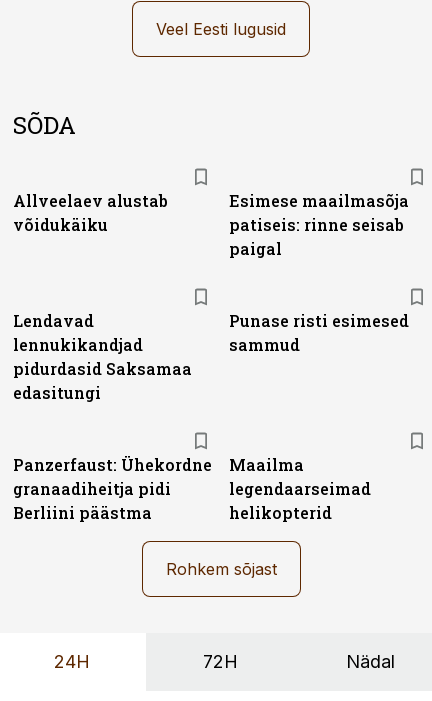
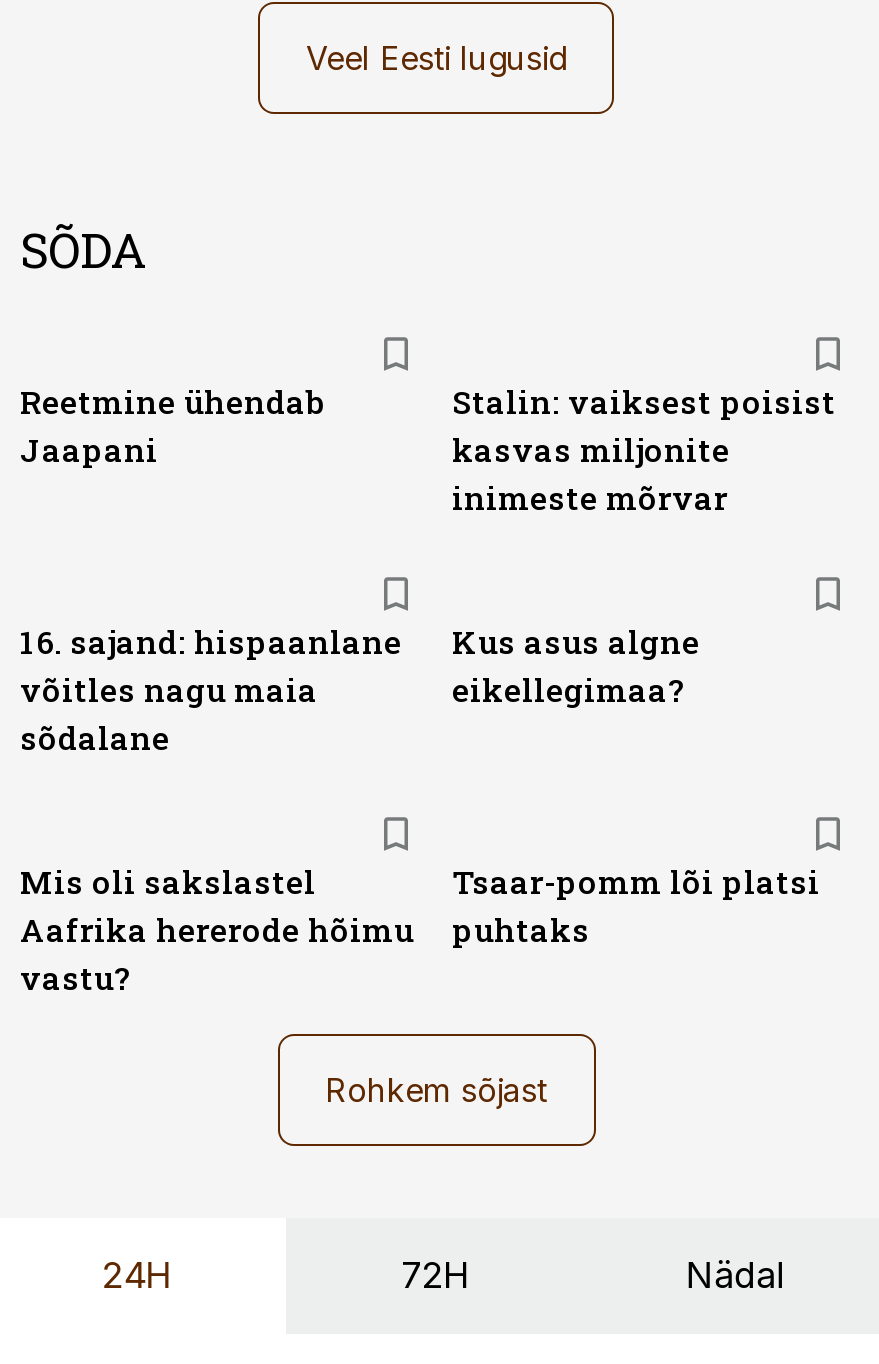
[13,190,168,235] Allveelaev alustab | võidukäiku -> [20,380,324,470] Reetmine ühendab | Jaapani
[229,190,409,259] Esimese maailmasõja | patiseis: rinne seisab | paigal -> [452,380,836,518] Stalin: vaiksest poisist | kasvas miljonite | inimeste mõrvar
[13,310,192,403] Lendavad | lennukikandjad | pidurdasid Saksamaa | edasitungi -> [20,620,402,758] 16. sajand: hispaanlane | võitles nagu maia | sõdalane
[229,310,409,355] Punase risti esimesed | sammud -> [452,620,700,710] Kus asus algne | eikellegimaa?
[13,454,212,523] Panzerfaust: Ühekordne | granaadiheitja pidi | Berliini päästma -> [20,860,414,998] Mis oli sakslastel | Aafrika hererode hõimu | vastu?
[229,454,371,523] Maailma | legendaarseimad | helikopterid -> [452,860,820,950] Tsaar-pomm lõi platsi | puhtaks

